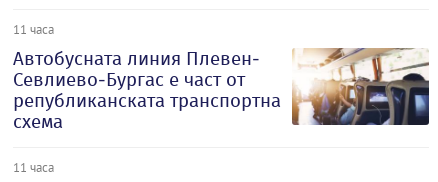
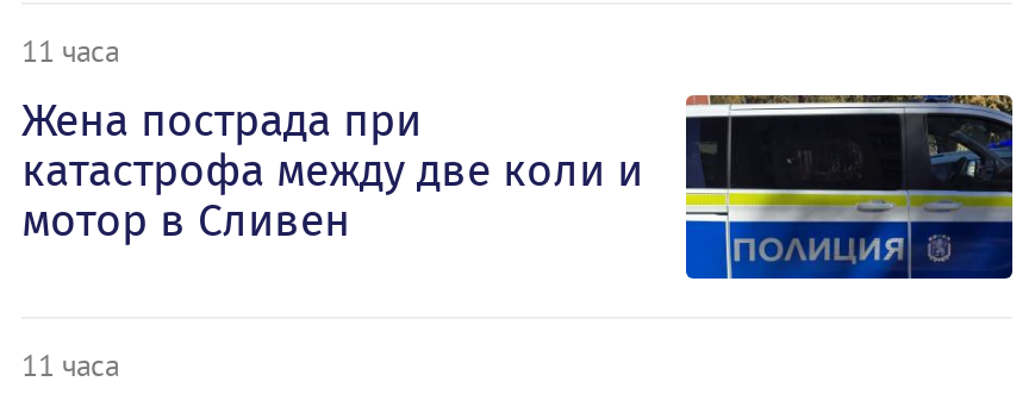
[13,47,429,133] [image] | Автобусната линия Плевен- | Севлиево-Бургас е част от | републиканската транспортна | схема -> [21,94,1015,282] [image] | Жена пострада при | катастрофа между две коли и | мотор в Сливен

